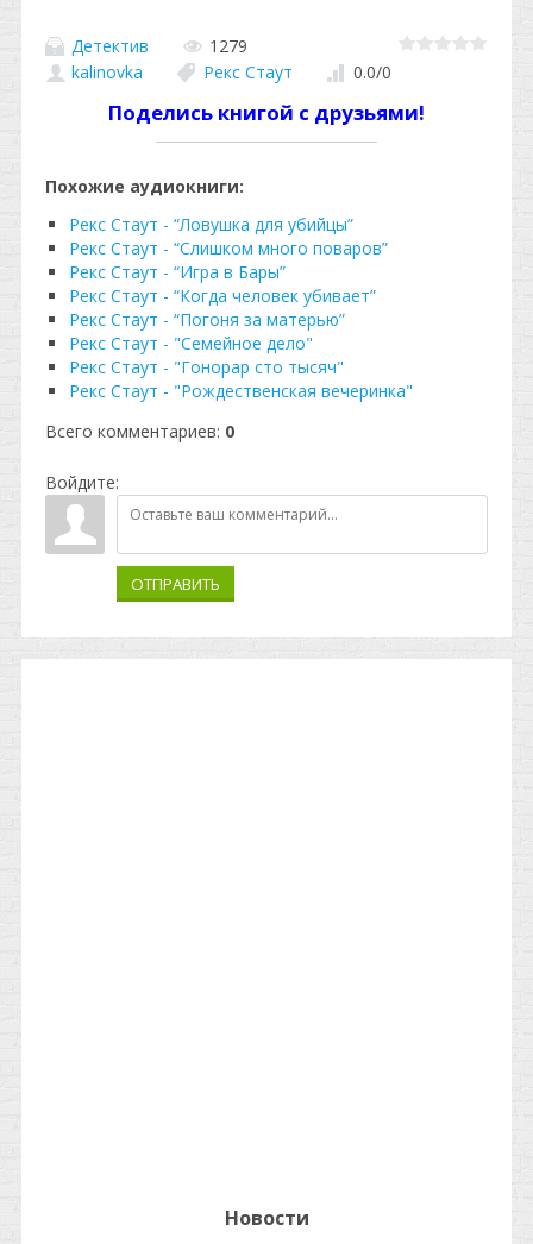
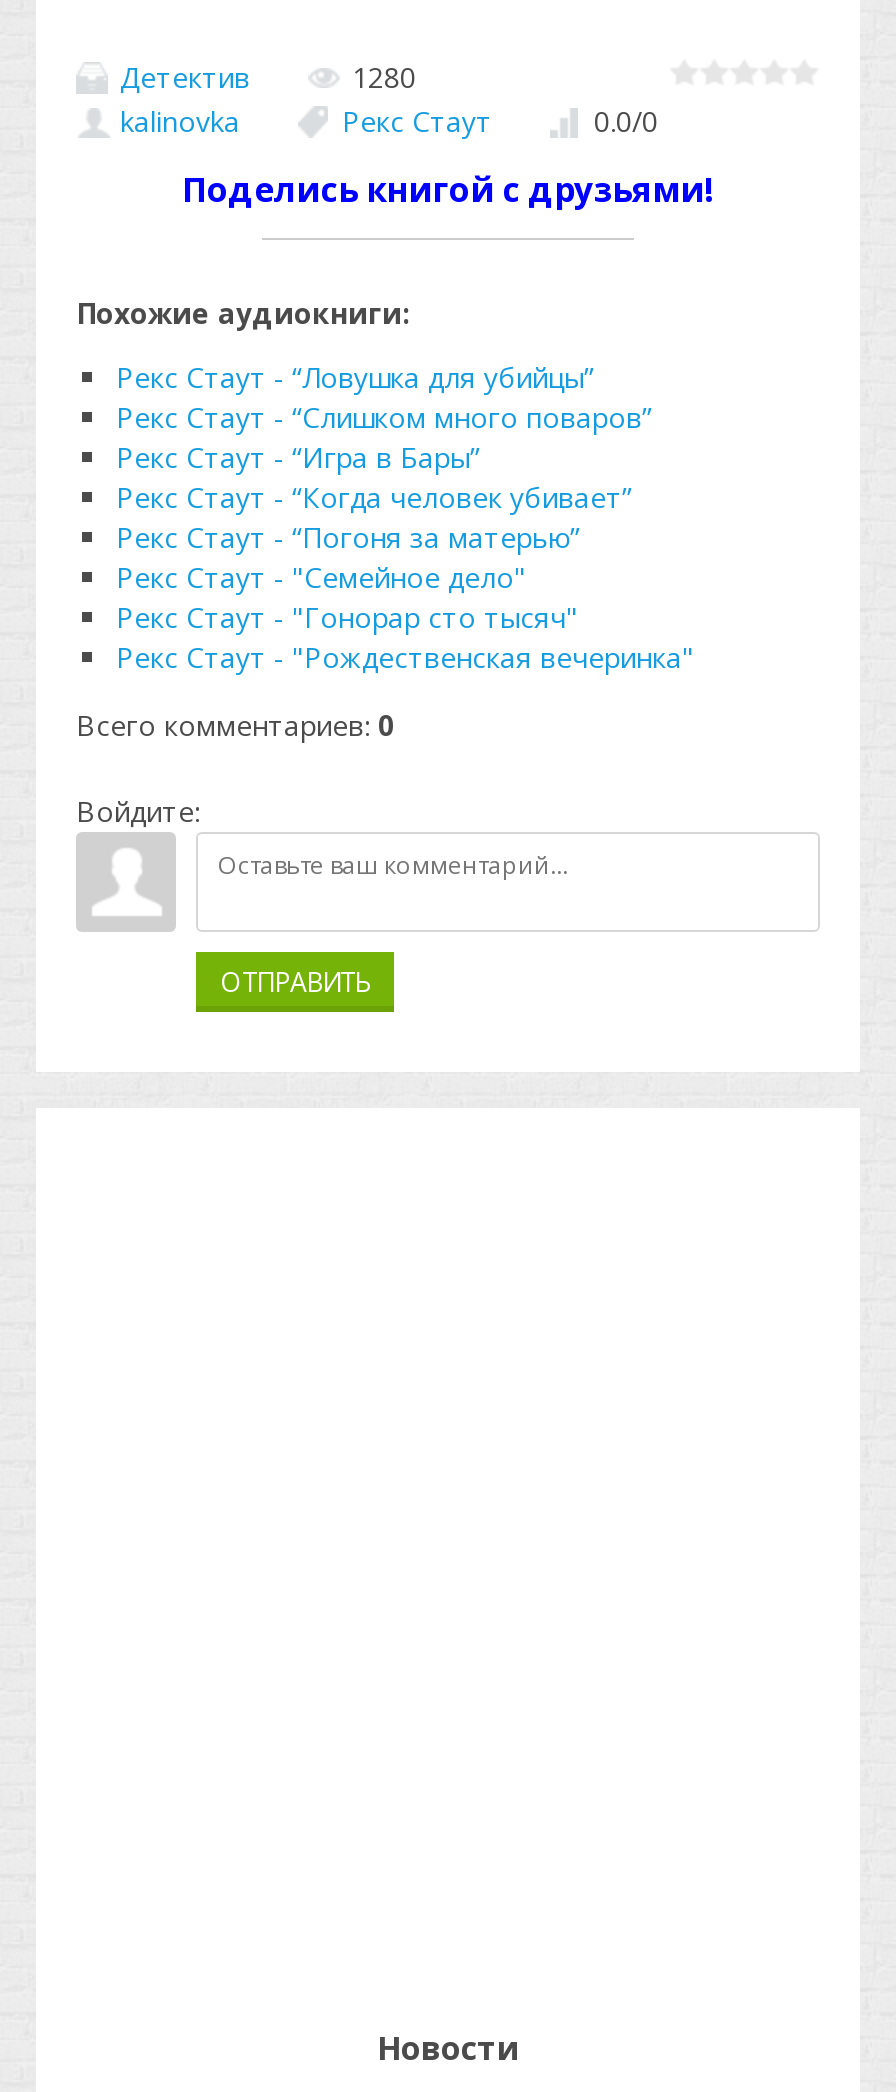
[209,35,247,57] 1279 -> [352,58,416,96] 1280

